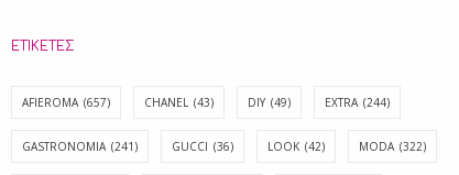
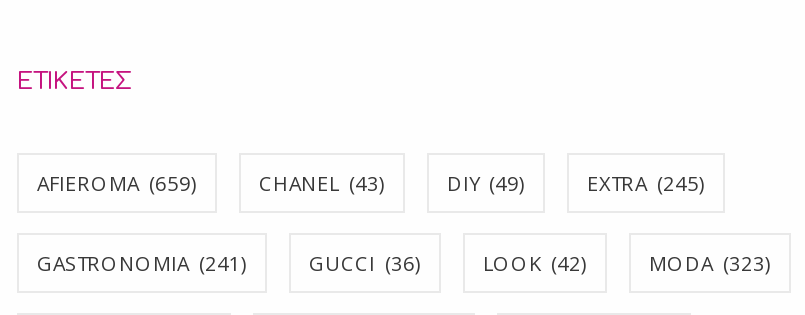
[22,94,110,110] AFIEROMA (657) -> [37,168,197,196] AFIEROMA (659)
[325,94,390,110] EXTRA (244) -> [587,168,705,196] EXTRA (245)
[359,138,426,154] MODA (322) -> [649,248,771,276] MODA (323)

